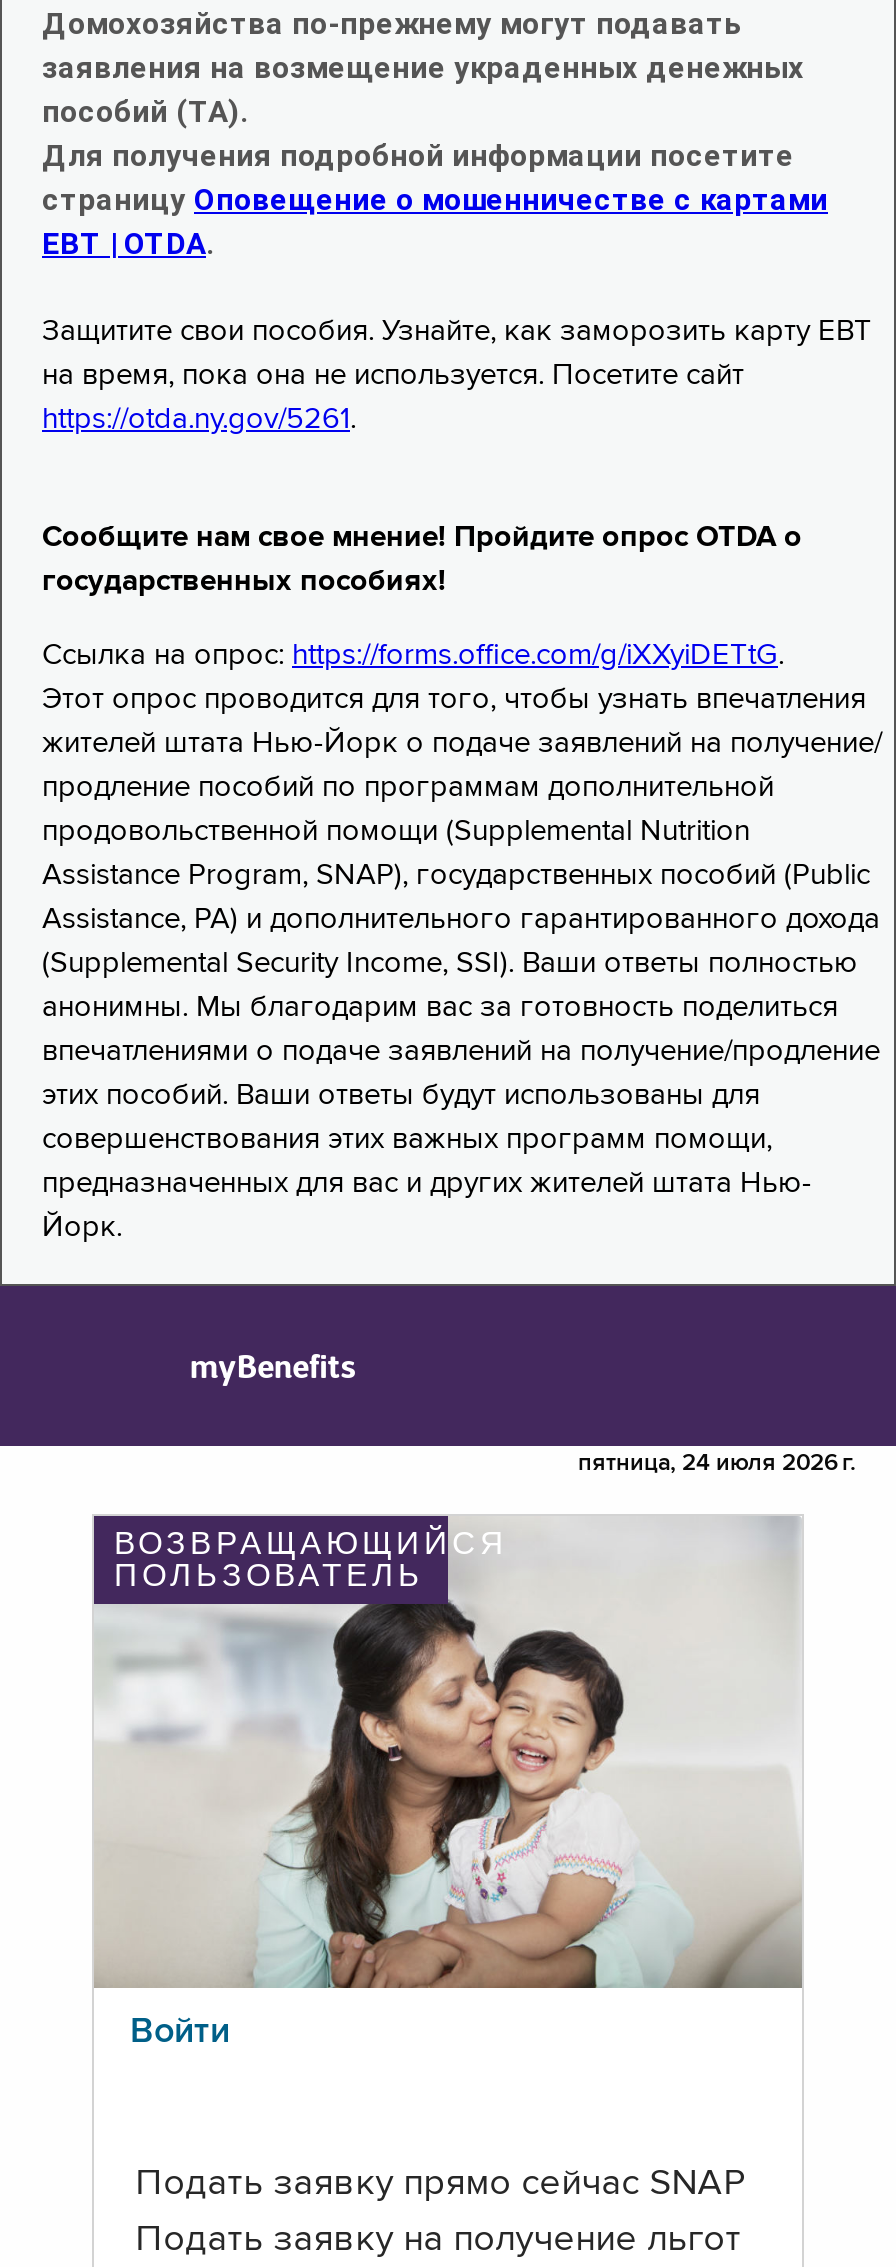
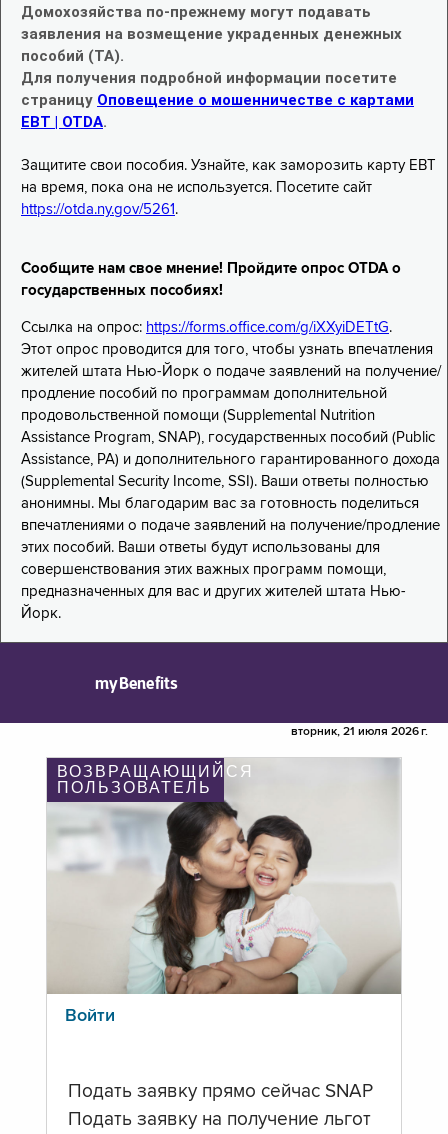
[578,1452,856,1476] пятница, 24 июля 2026 г. -> [291,726,428,738] вторник, 21 июля 2026 г.

